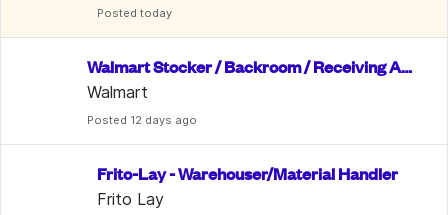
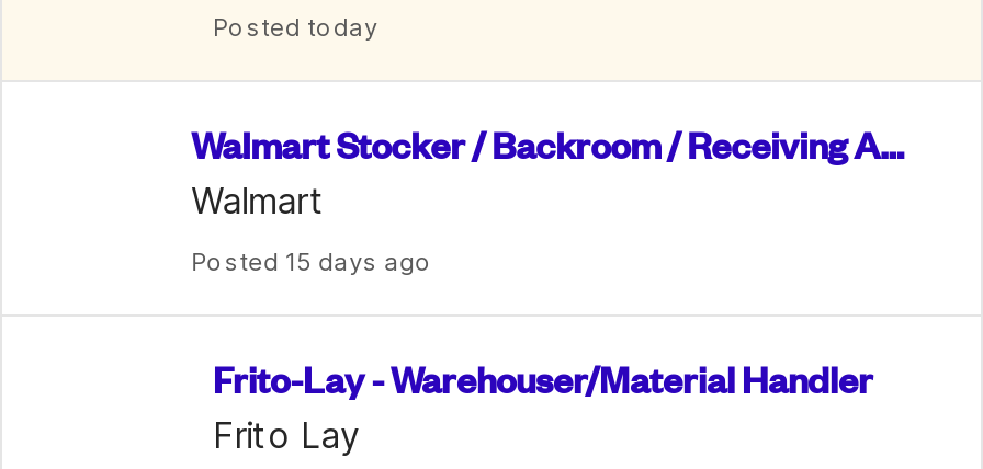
[87,113,197,127] Posted 12 days ago -> [191,247,433,277] Posted 15 days ago

